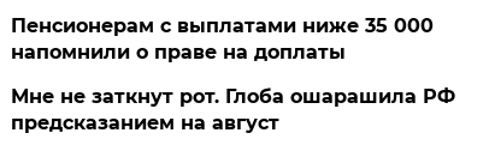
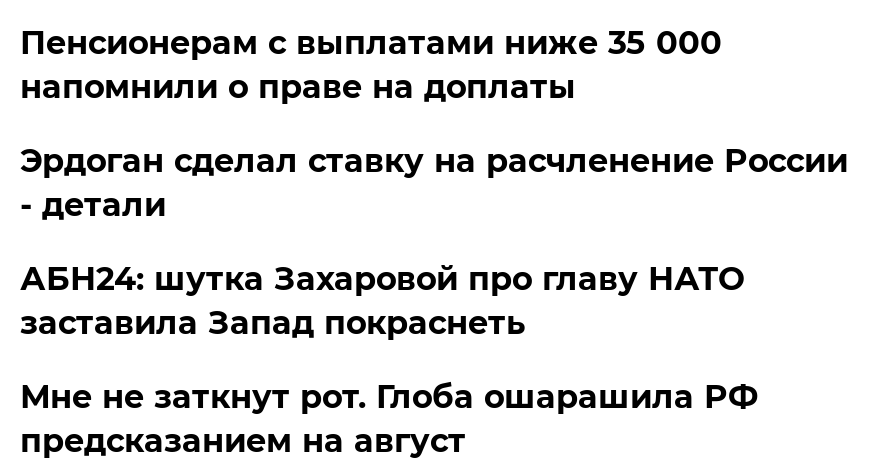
none -> [20,142,848,342] Эрдоган сделал ставку на расчленение России | - детали | АБН24: шутка Захаровой про главу НАТО | заставила Запад покраснеть

